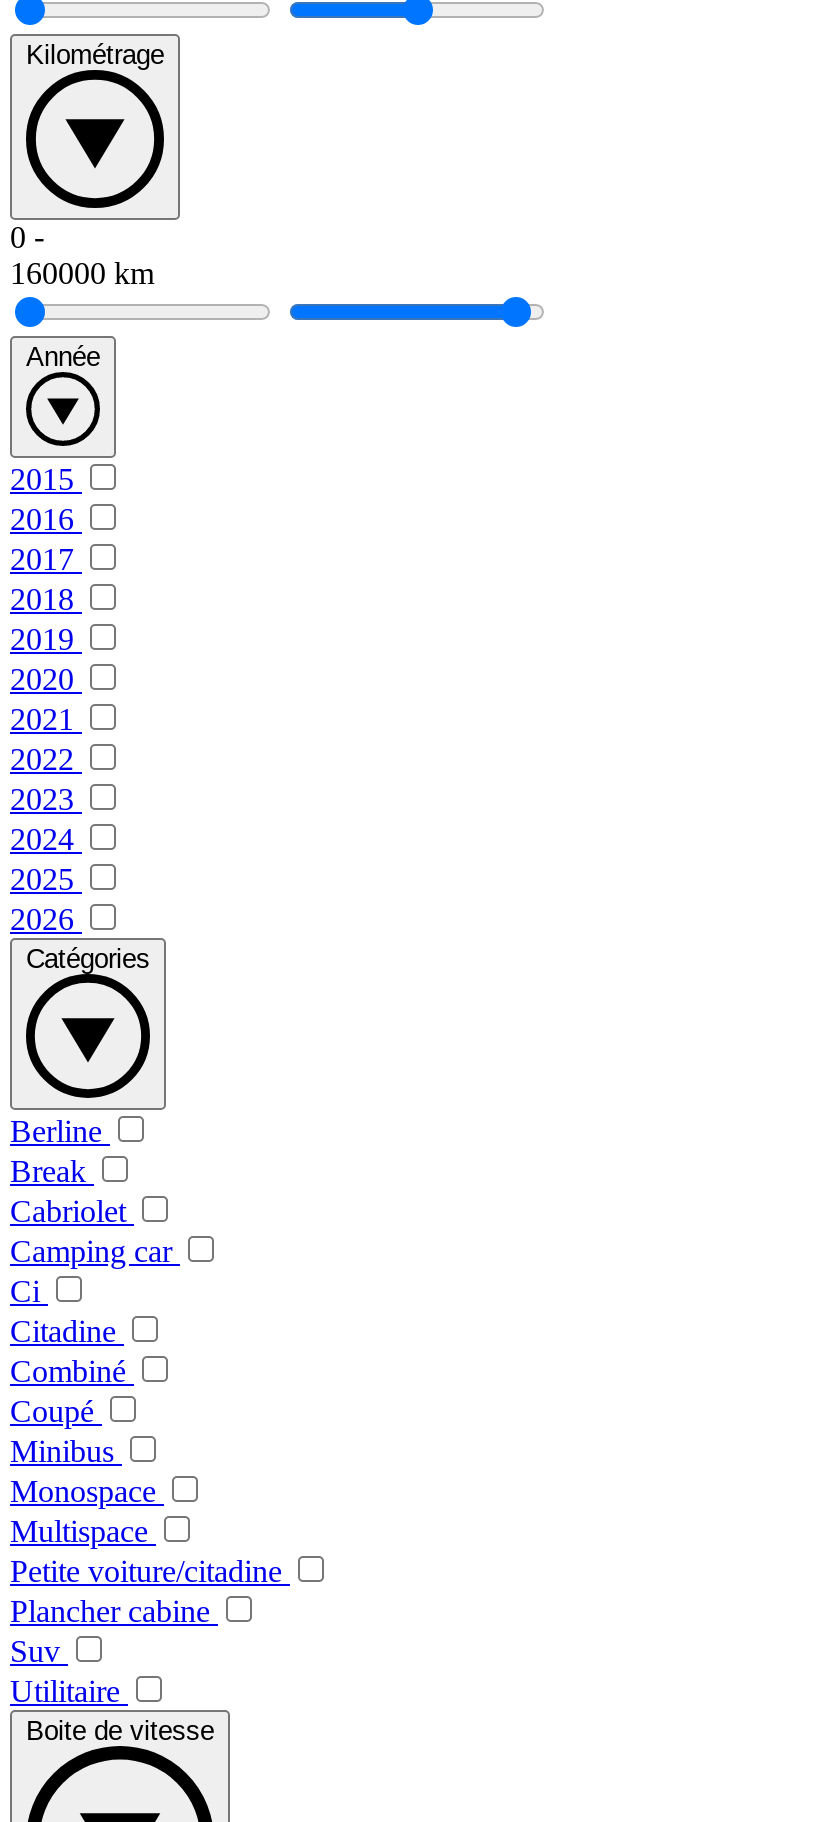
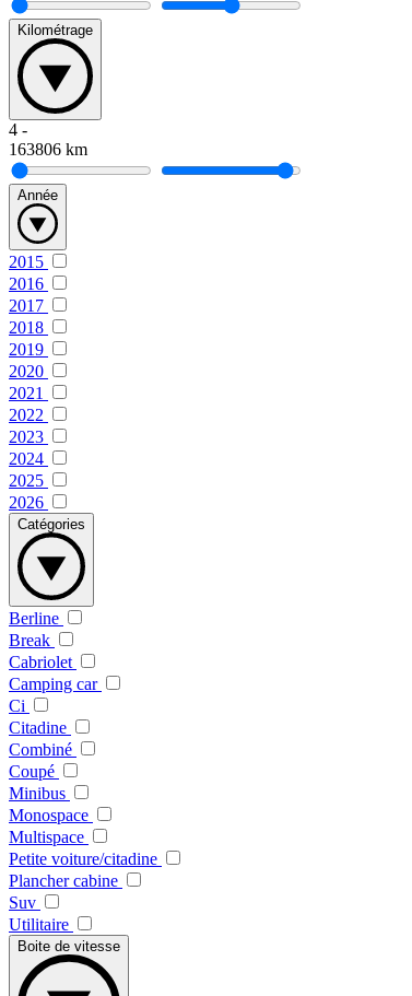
[10,221,44,255] 0 - -> [9,121,27,139] 4-
[10,257,154,291] 160000 km -> [9,140,87,159] 163806 km

